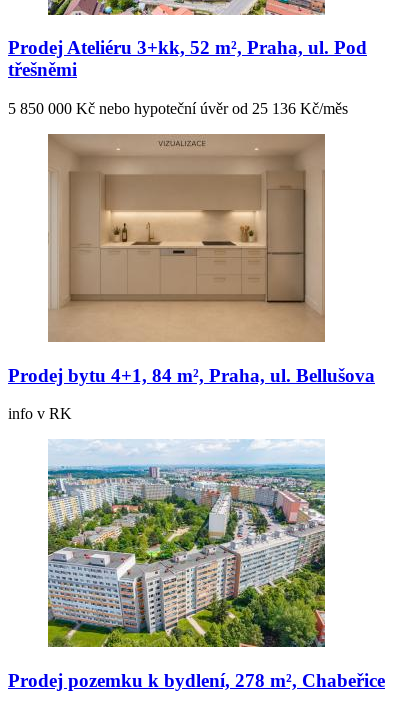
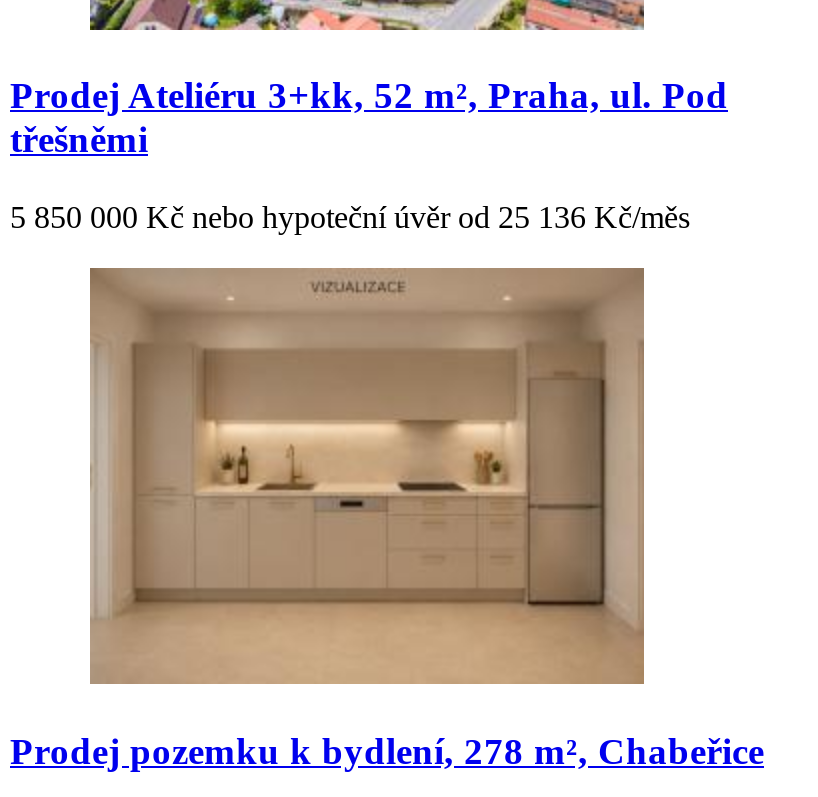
[8,365,375,422] Prodej bytu 4+1, 84 m², Praha, ul. Bellušova | info v RK -> none
[47,439,326,648] [image] -> none

